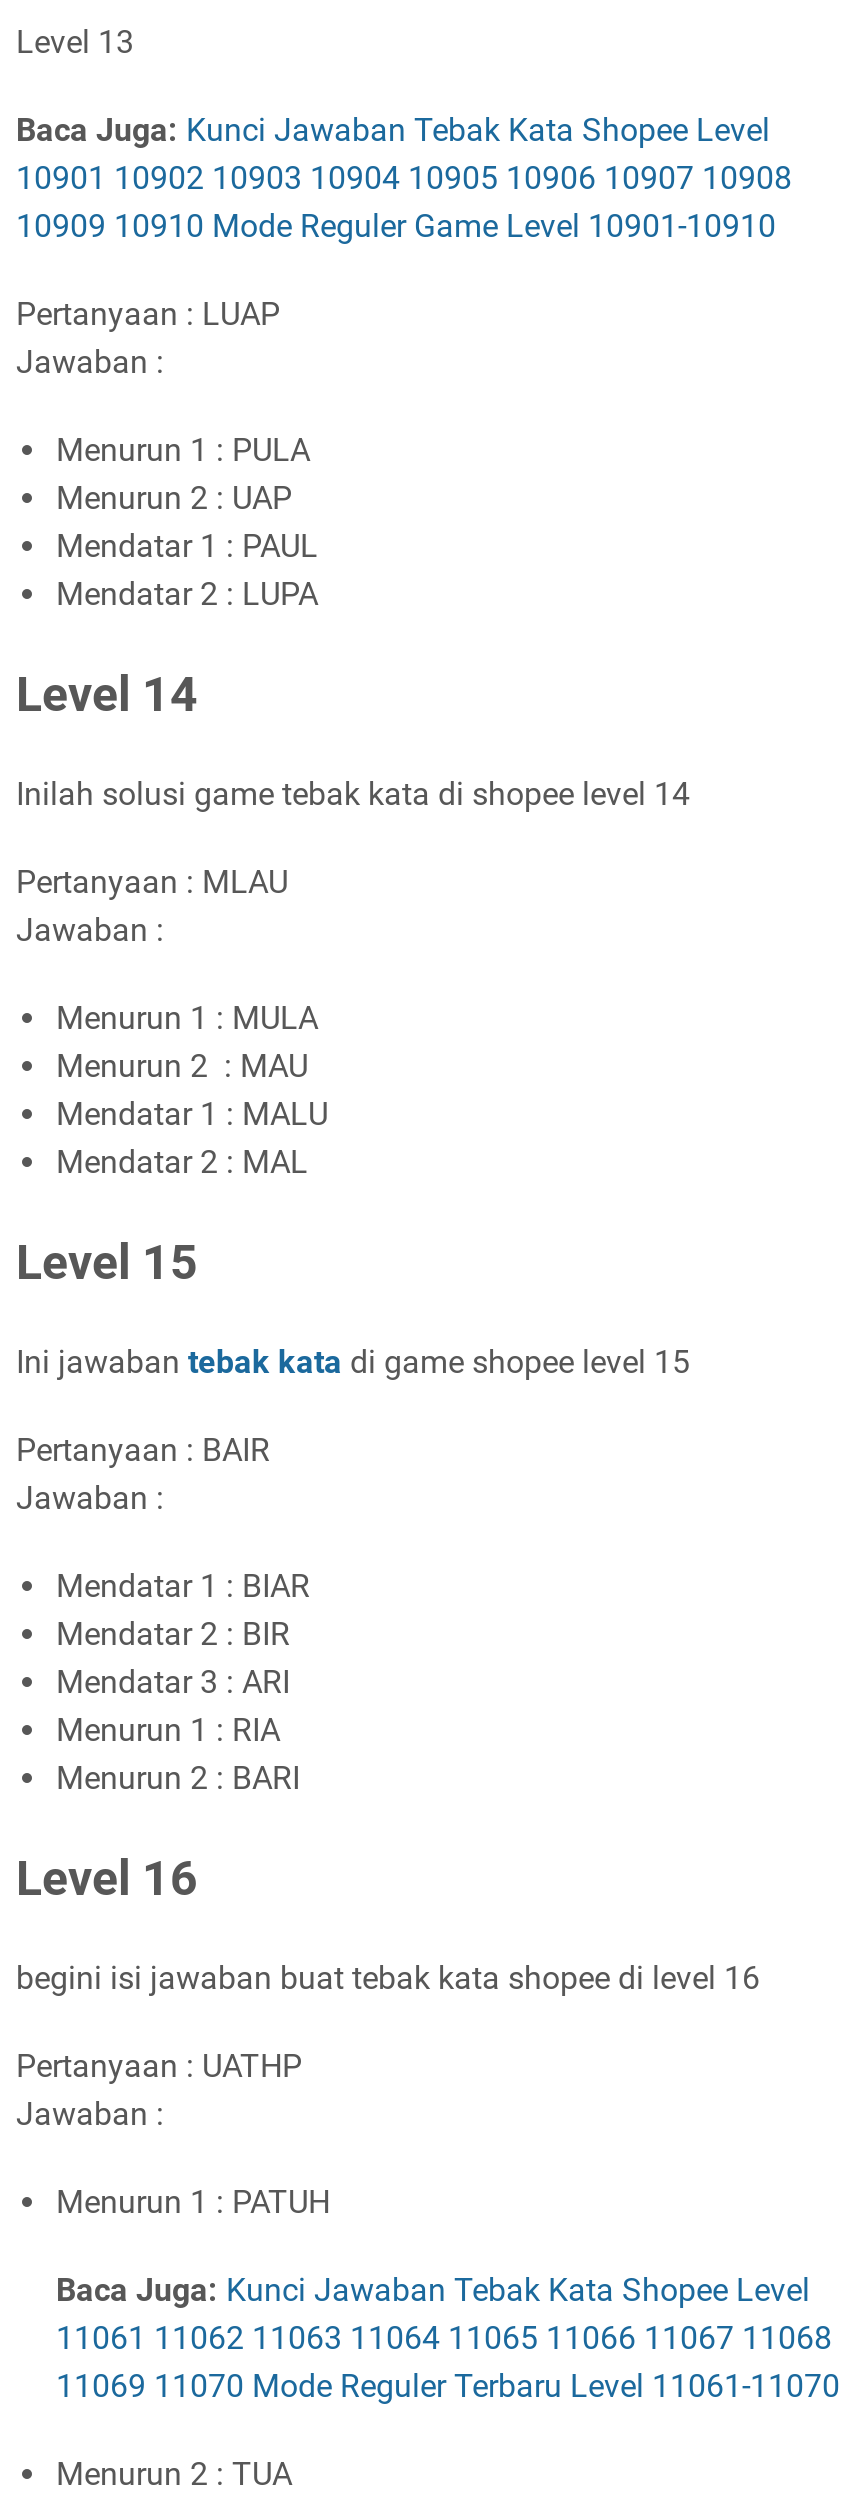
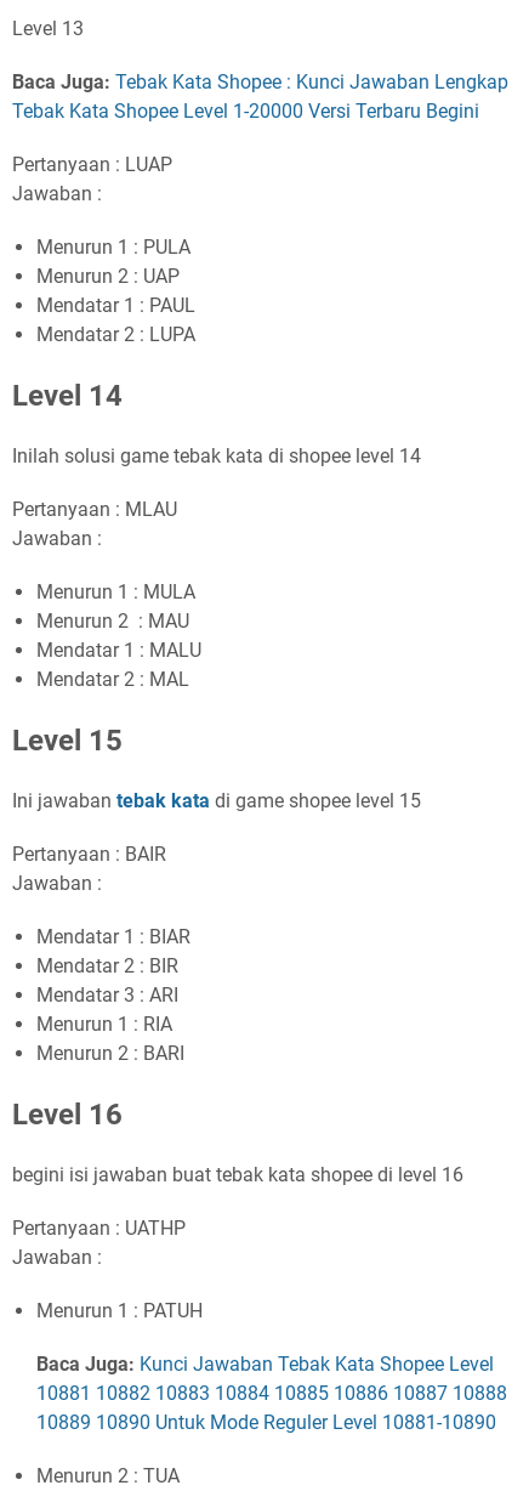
[16,111,792,245] Baca Juga: Kunci Jawaban Tebak Kata Shopee Level | 10901 10902 10903 10904 10905 10906 10907 10908 | 10909 10910 Mode Reguler Game Level 10901-10910 -> [12,70,508,122] Baca Juga: Tebak Kata Shopee : Kunci Jawaban Lengkap | Tebak Kata Shopee Level 1-20000 Versi Terbaru Begini
[56,2319,832,2357] 11061 11062 11063 11064 11065 11066 11067 11068 -> [36,1381,507,1405] 10881 10882 10883 10884 10885 10886 10887 10888
[56,2367,840,2405] 11069 11070 Mode Reguler Terbaru Level 11061-11070 -> [36,1411,496,1434] 10889 10890 Untuk Mode Reguler Level 10881-10890

